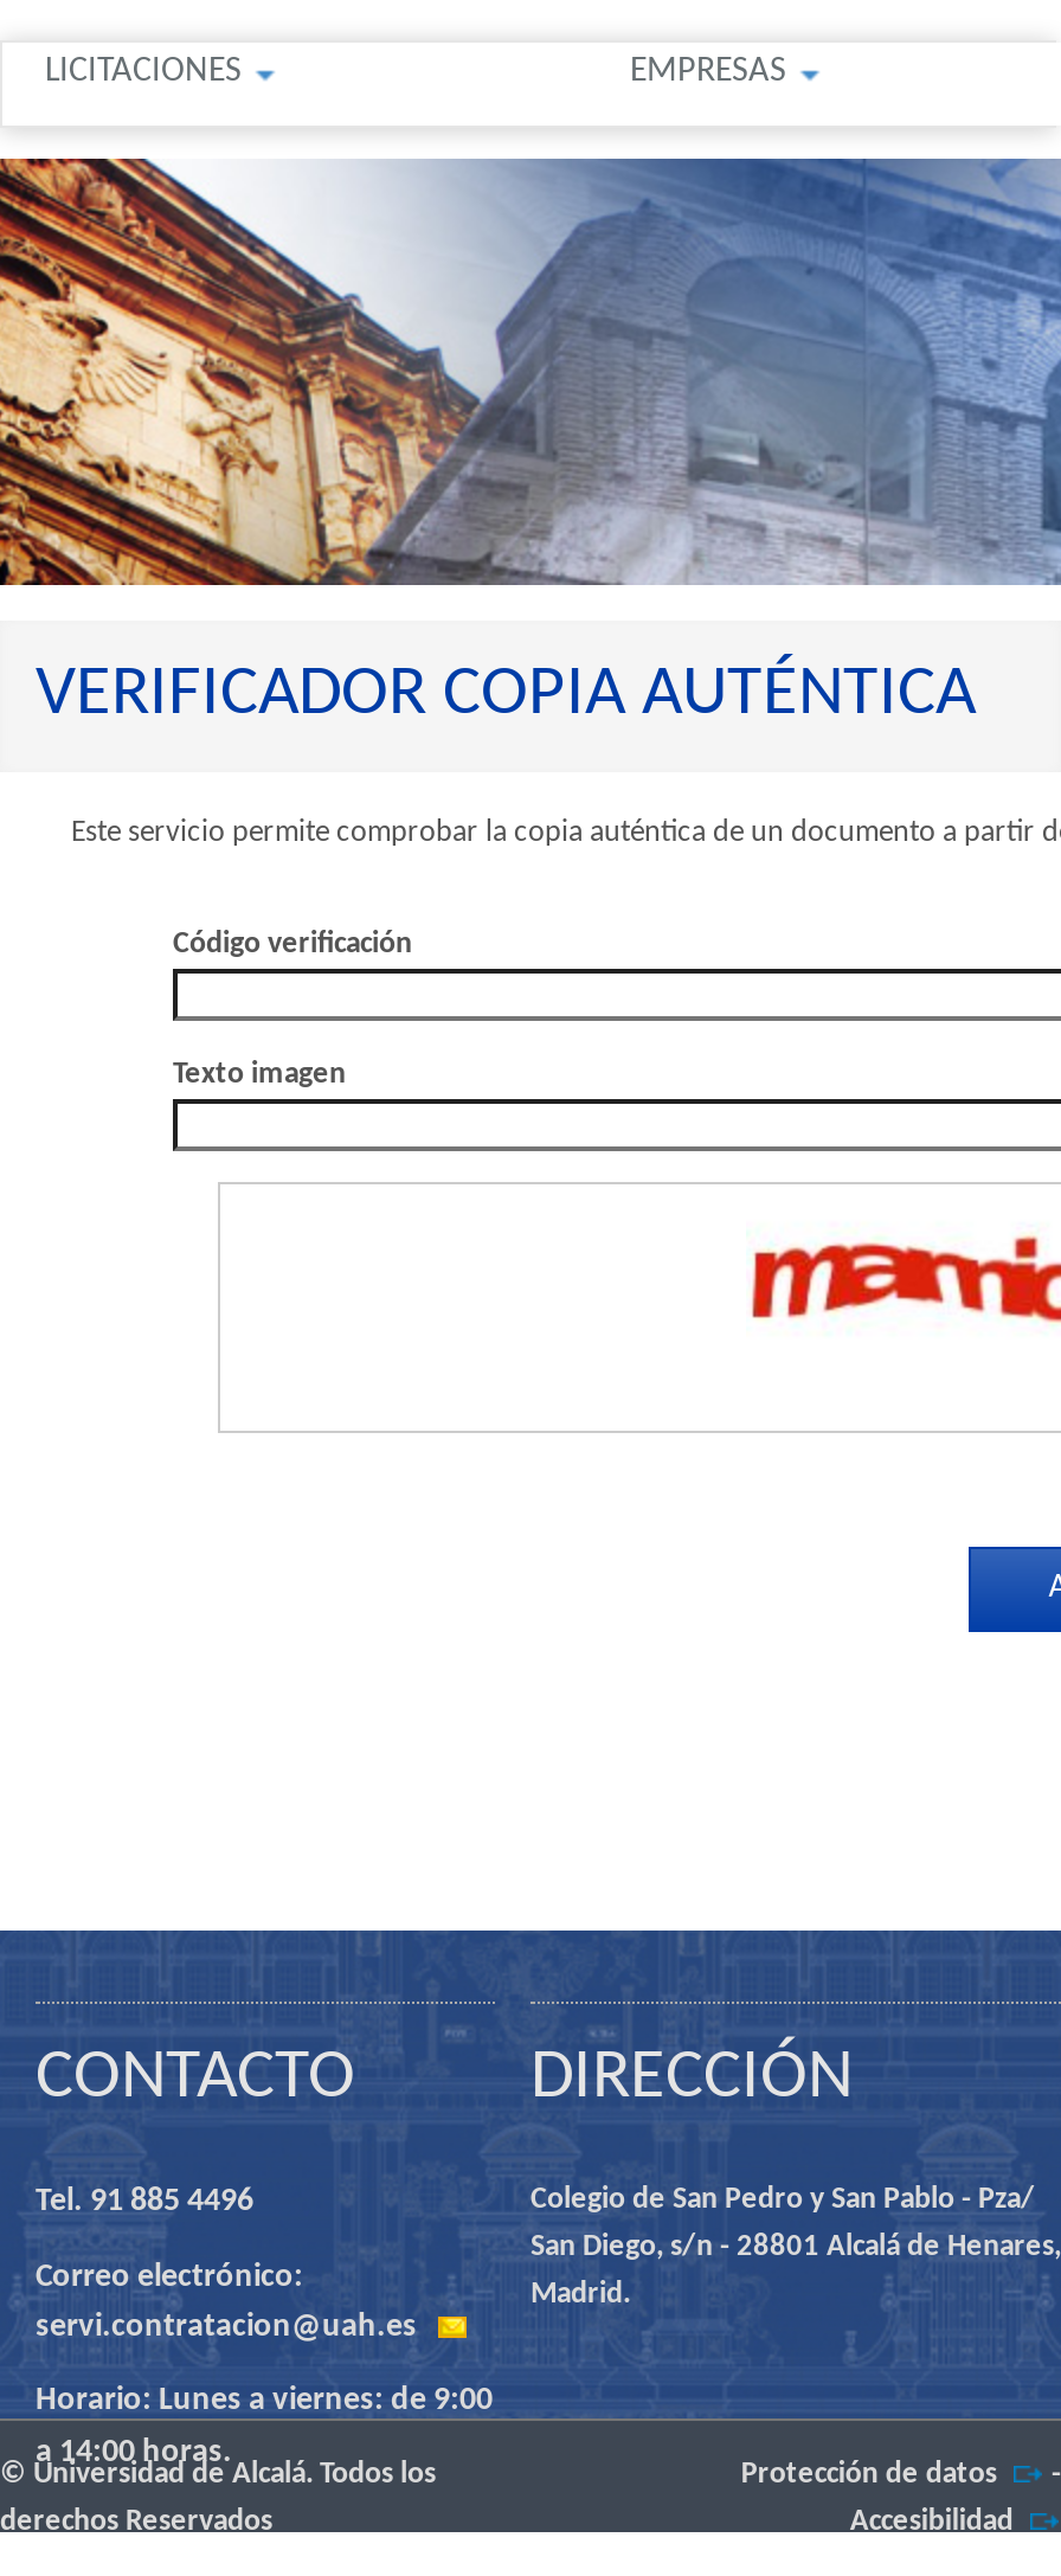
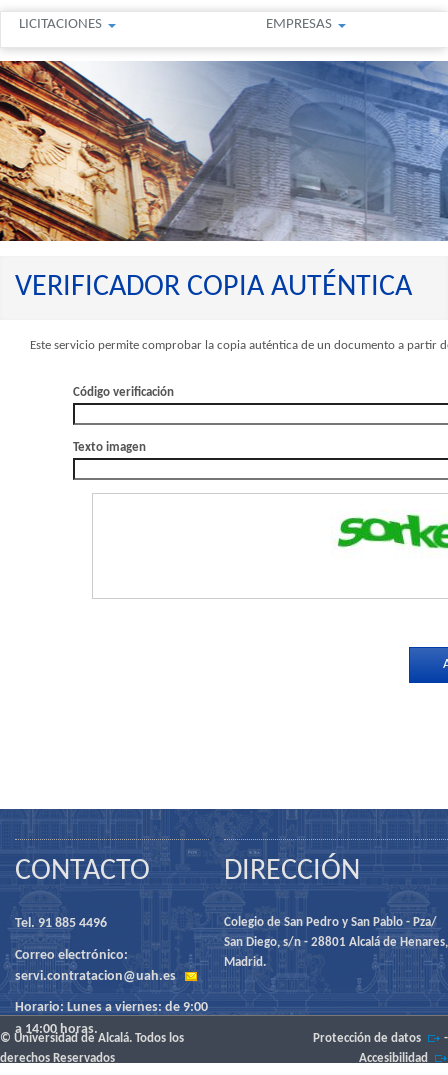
[751,1234,1054,1324] [image] -> [318,513,445,552] [image]

